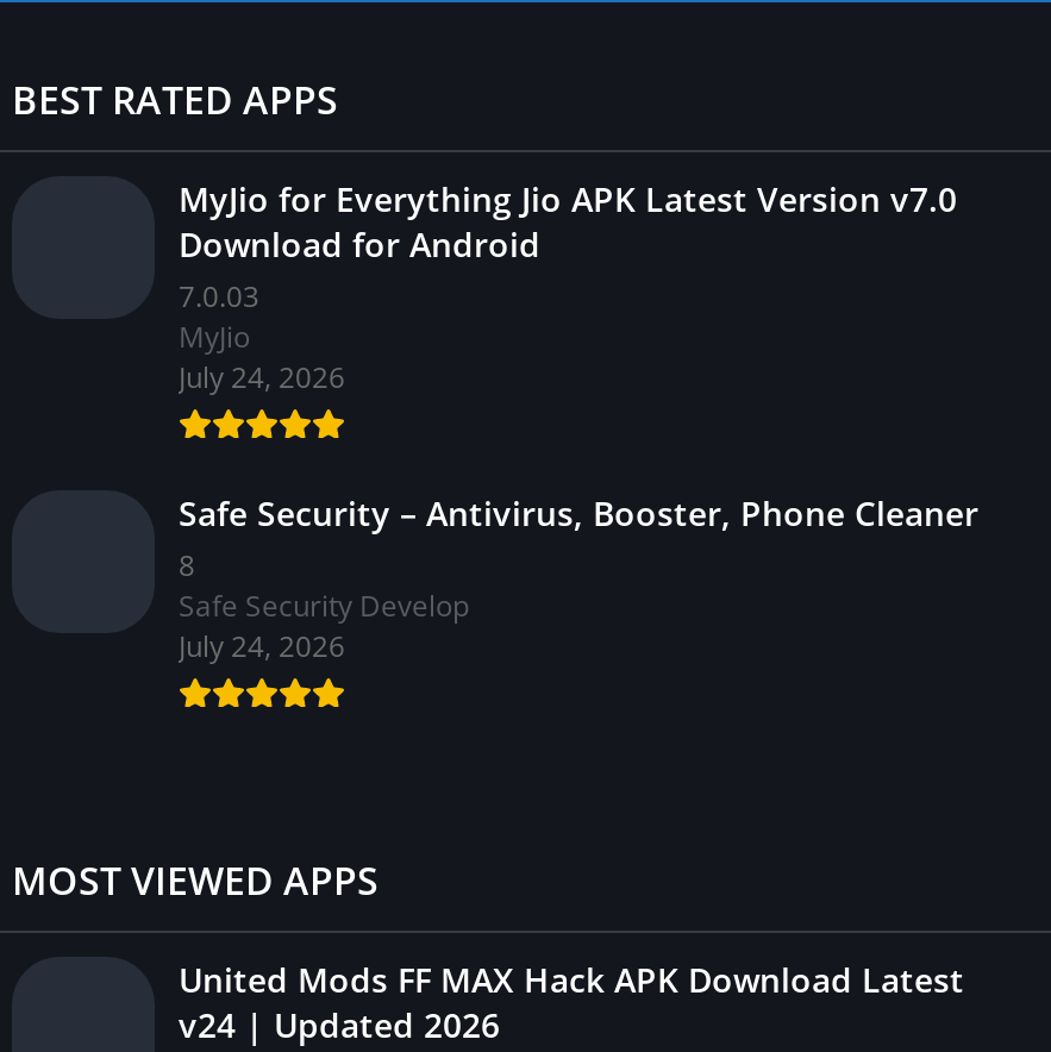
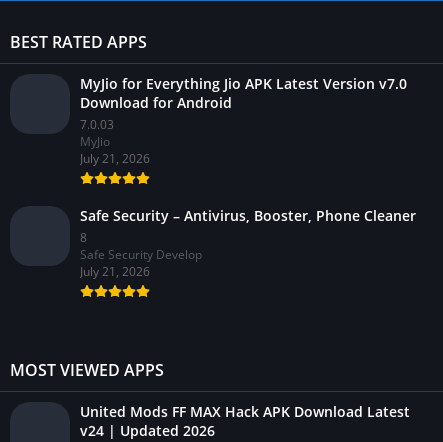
[179,357,345,397] July 24, 2026 -> [80,150,150,167] July 21, 2026
[179,626,345,666] July 24, 2026 -> [80,263,150,280] July 21, 2026

